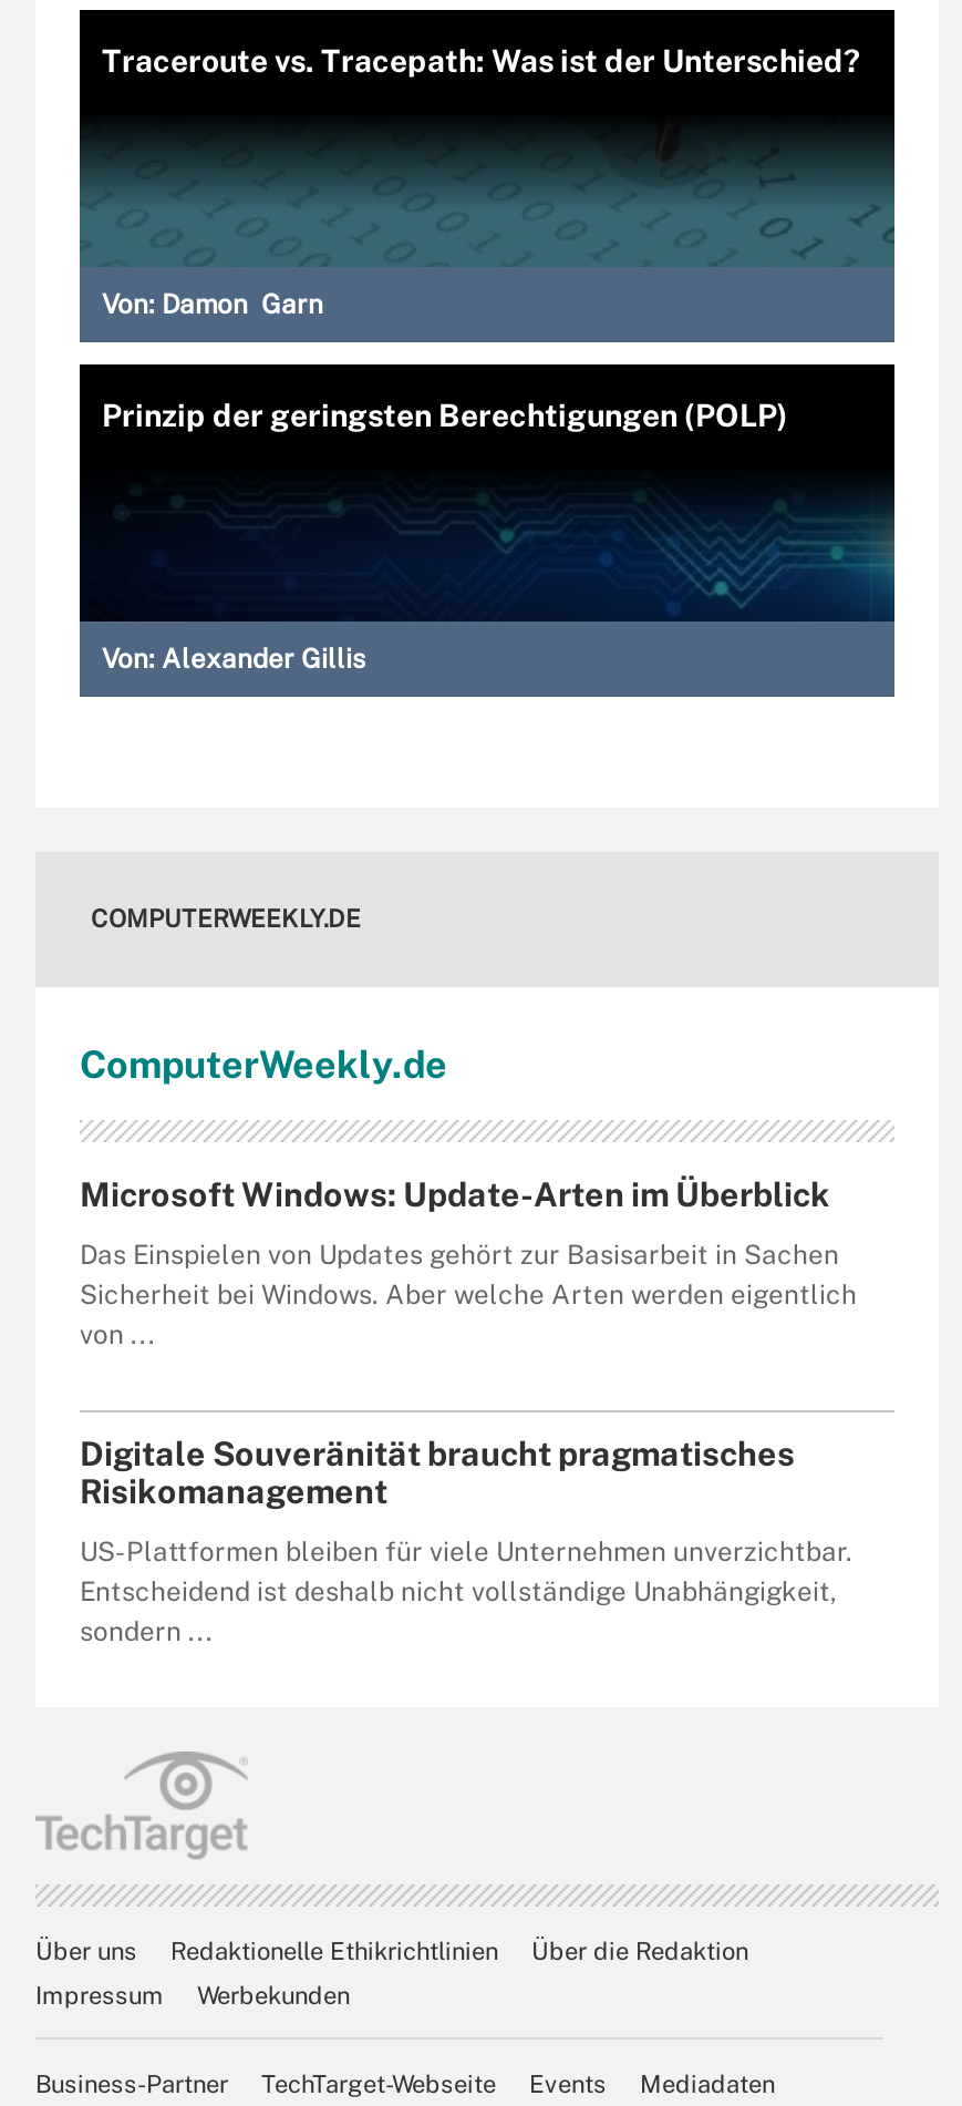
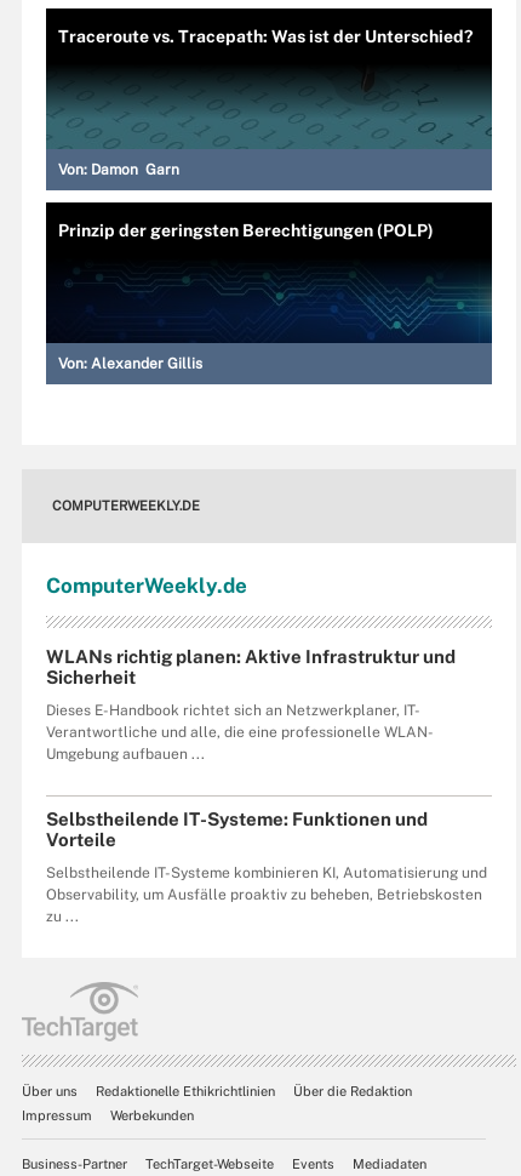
[80,1175,830,1212] Microsoft Windows: Update-Arten im Überblick -> [46,646,456,687] WLANs richtig planen: Aktive Infrastruktur und | Sicherheit
[80,1239,857,1350] Das Einspielen von Updates gehört zur Basisarbeit in Sachen | Sicherheit bei Windows. Aber welche Arten werden eigentlich | von ... -> [46,702,434,762] Dieses E-Handbook richtet sich an Netzwerkplaner, IT- | Verantwortliche und alle, die eine professionelle WLAN- | Umgebung aufbauen ...
[80,1434,795,1509] Digitale Souveränität braucht pragmatisches | Risikomanagement -> [46,808,428,850] Selbstheilende IT-Systeme: Funktionen und | Vorteile
[80,1536,852,1647] US-Plattformen bleiben für viele Unternehmen unverzichtbar. | Entscheidend ist deshalb nicht vollständige Unabhängigkeit, | sondern ... -> [46,864,487,925] Selbstheilende IT-Systeme kombinieren KI, Automatisierung und | Observability, um Ausfälle proaktiv zu beheben, Betriebskosten | zu ...

